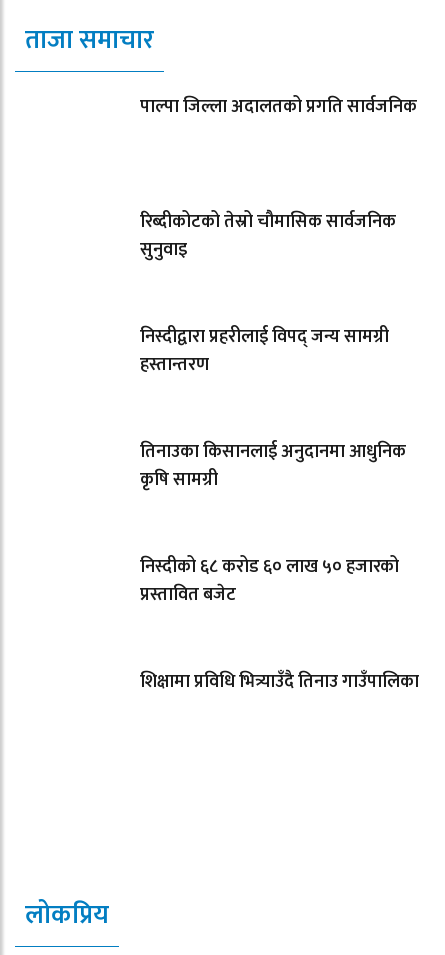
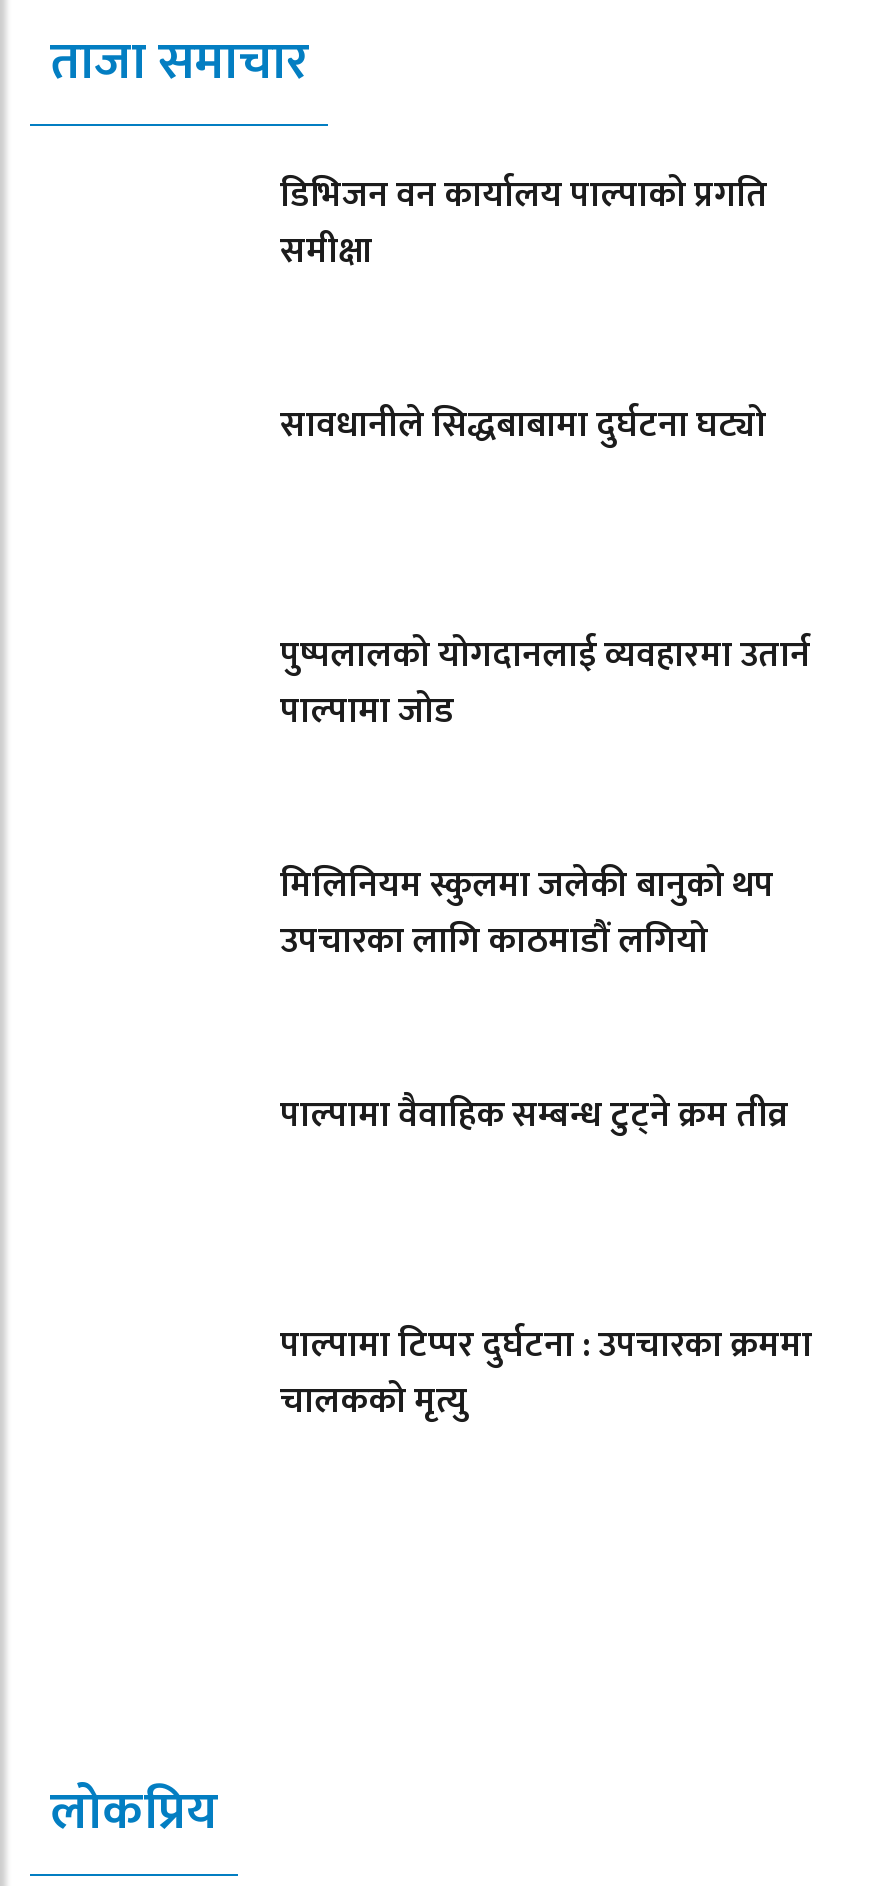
[140,92,417,122] पाल्पा जिल्ला अदालतको प्रगति सार्वजनिक -> [280,166,768,282] डिभिजन वन कार्यालय पाल्पाको प्रगति | समीक्षा
[140,207,396,265] रिब्दीकोटको तेस्रो चौमासिक सार्वजनिक | सुनुवाइ -> [280,396,766,456] सावधानीले सिद्धबाबामा दुर्घटना घट्यो
[140,322,389,380] निस्दीद्वारा प्रहरीलाई विपद् जन्य सामग्री | हस्तान्तरण -> [280,626,810,742] पुष्पलालको योगदानलाई व्यवहारमा उतार्न | पाल्पामा जोड
[140,437,406,495] तिनाउका किसानलाई अनुदानमा आधुनिक | कृषि सामग्री -> [280,856,774,972] मिलिनियम स्कुलमा जलेकी बानुको थप | उपचारका लागि काठमाडौं लगियो
[140,552,399,610] निस्दीको ६८ करोड ६० लाख ५० हजारको | प्रस्तावित बजेट -> [280,1086,788,1146] पाल्पामा वैवाहिक सम्बन्ध टुट्ने क्रम तीव्र
[140,667,419,697] शिक्षामा प्रविधि भित्र्याउँदै तिनाउ गाउँपालिका -> [280,1316,812,1432] पाल्पामा टिप्पर दुर्घटना : उपचारका क्रममा | चालकको मृत्यु

